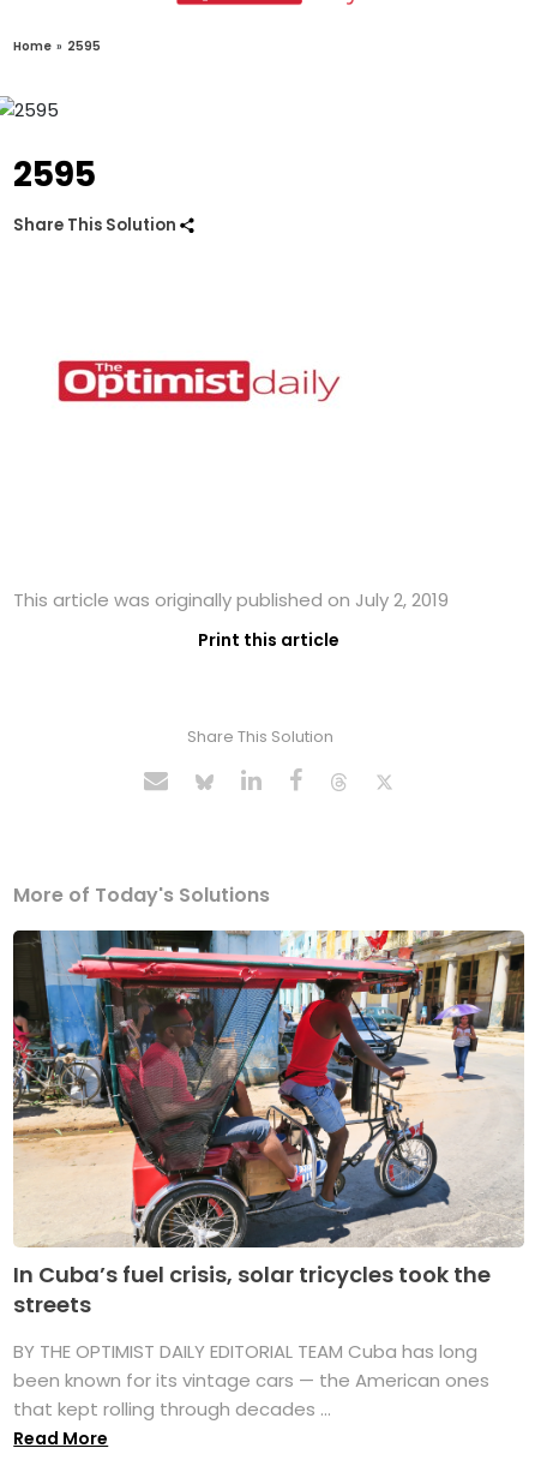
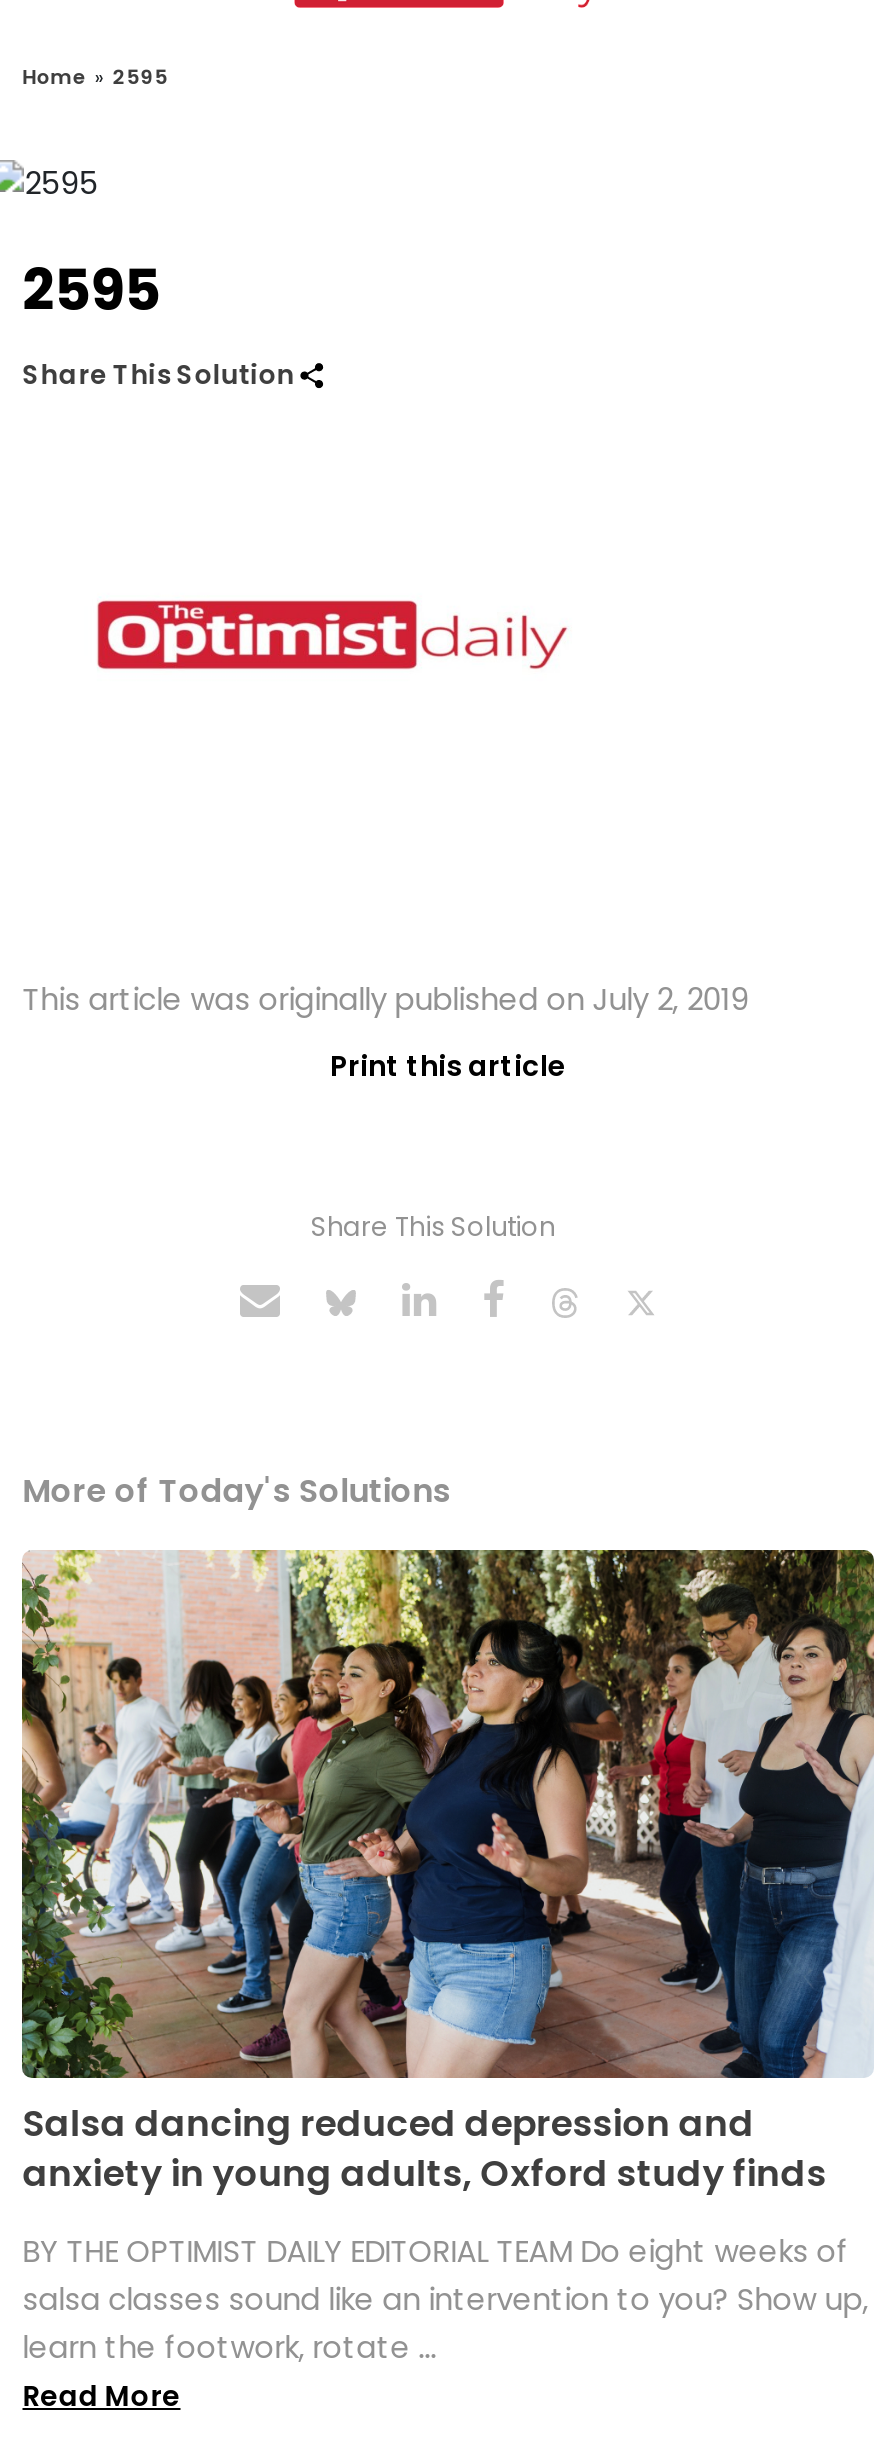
[12,929,524,1319] [image] | In Cuba’s fuel crisis, solar tricycles took the | streets -> [20,1548,876,2198] [image] | Salsa dancing reduced depression and | anxiety in young adults, Oxford study finds
[13,1338,490,1421] BY THE OPTIMIST DAILY EDITORIAL TEAM Cuba has long | been known for its vintage cars — the American ones | that kept rolling through decades ... -> [22,2230,868,2368] BY THE OPTIMIST DAILY EDITORIAL TEAM Do eight weeks of | salsa classes sound like an intervention to you? Show up, | learn the footwork, rotate ...

